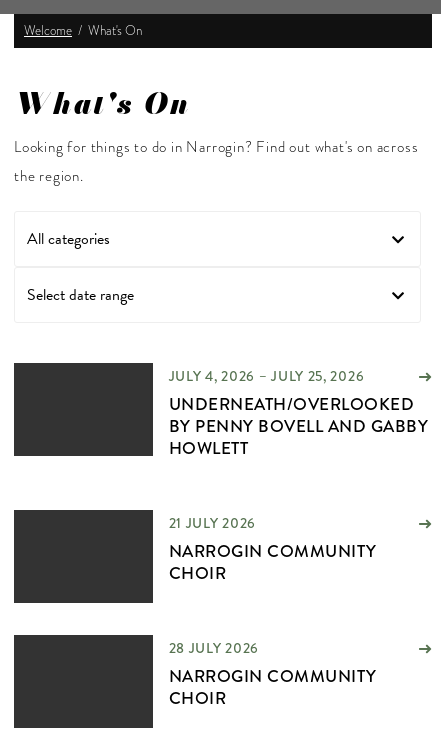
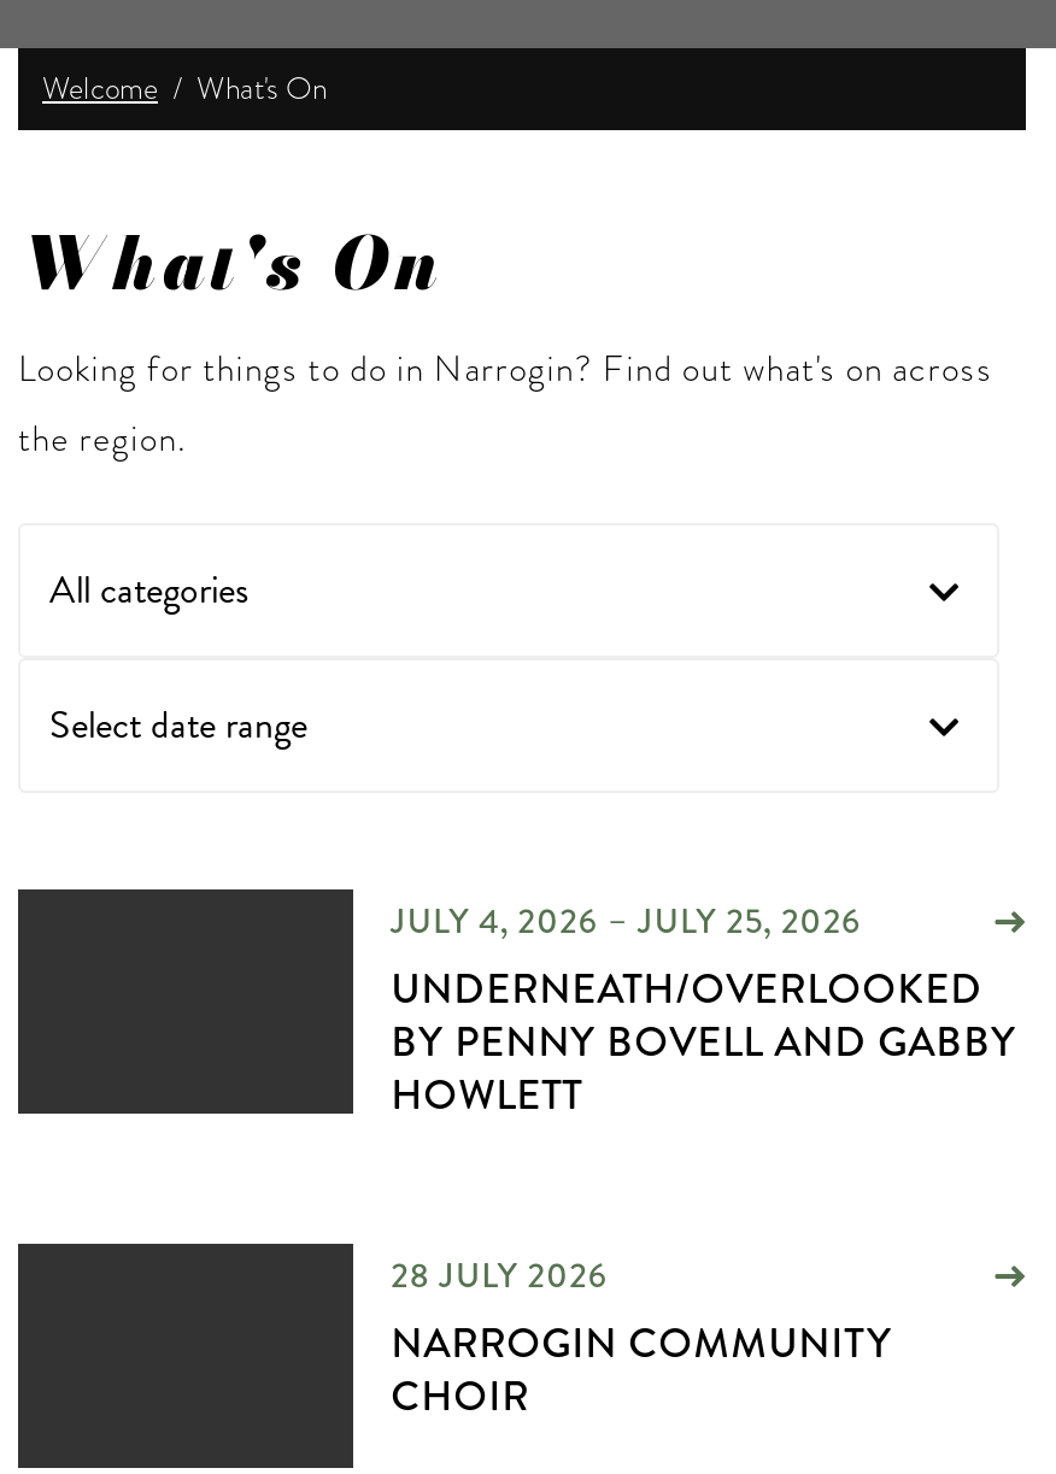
[169,513,377,586] 21 JULY 2026 | NARROGIN COMMUNITY | CHOIR -> none

